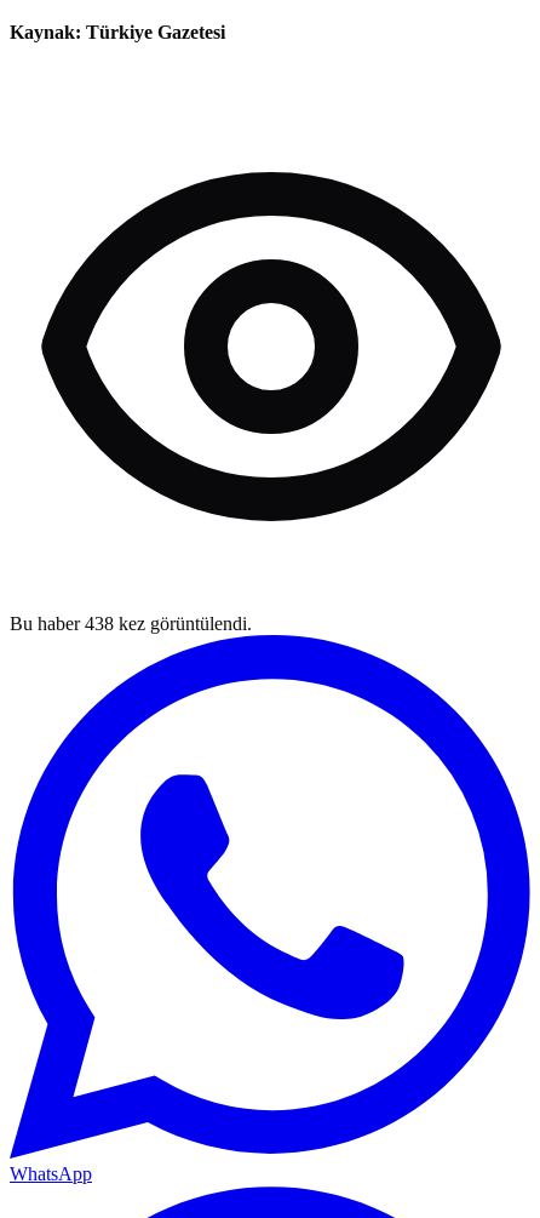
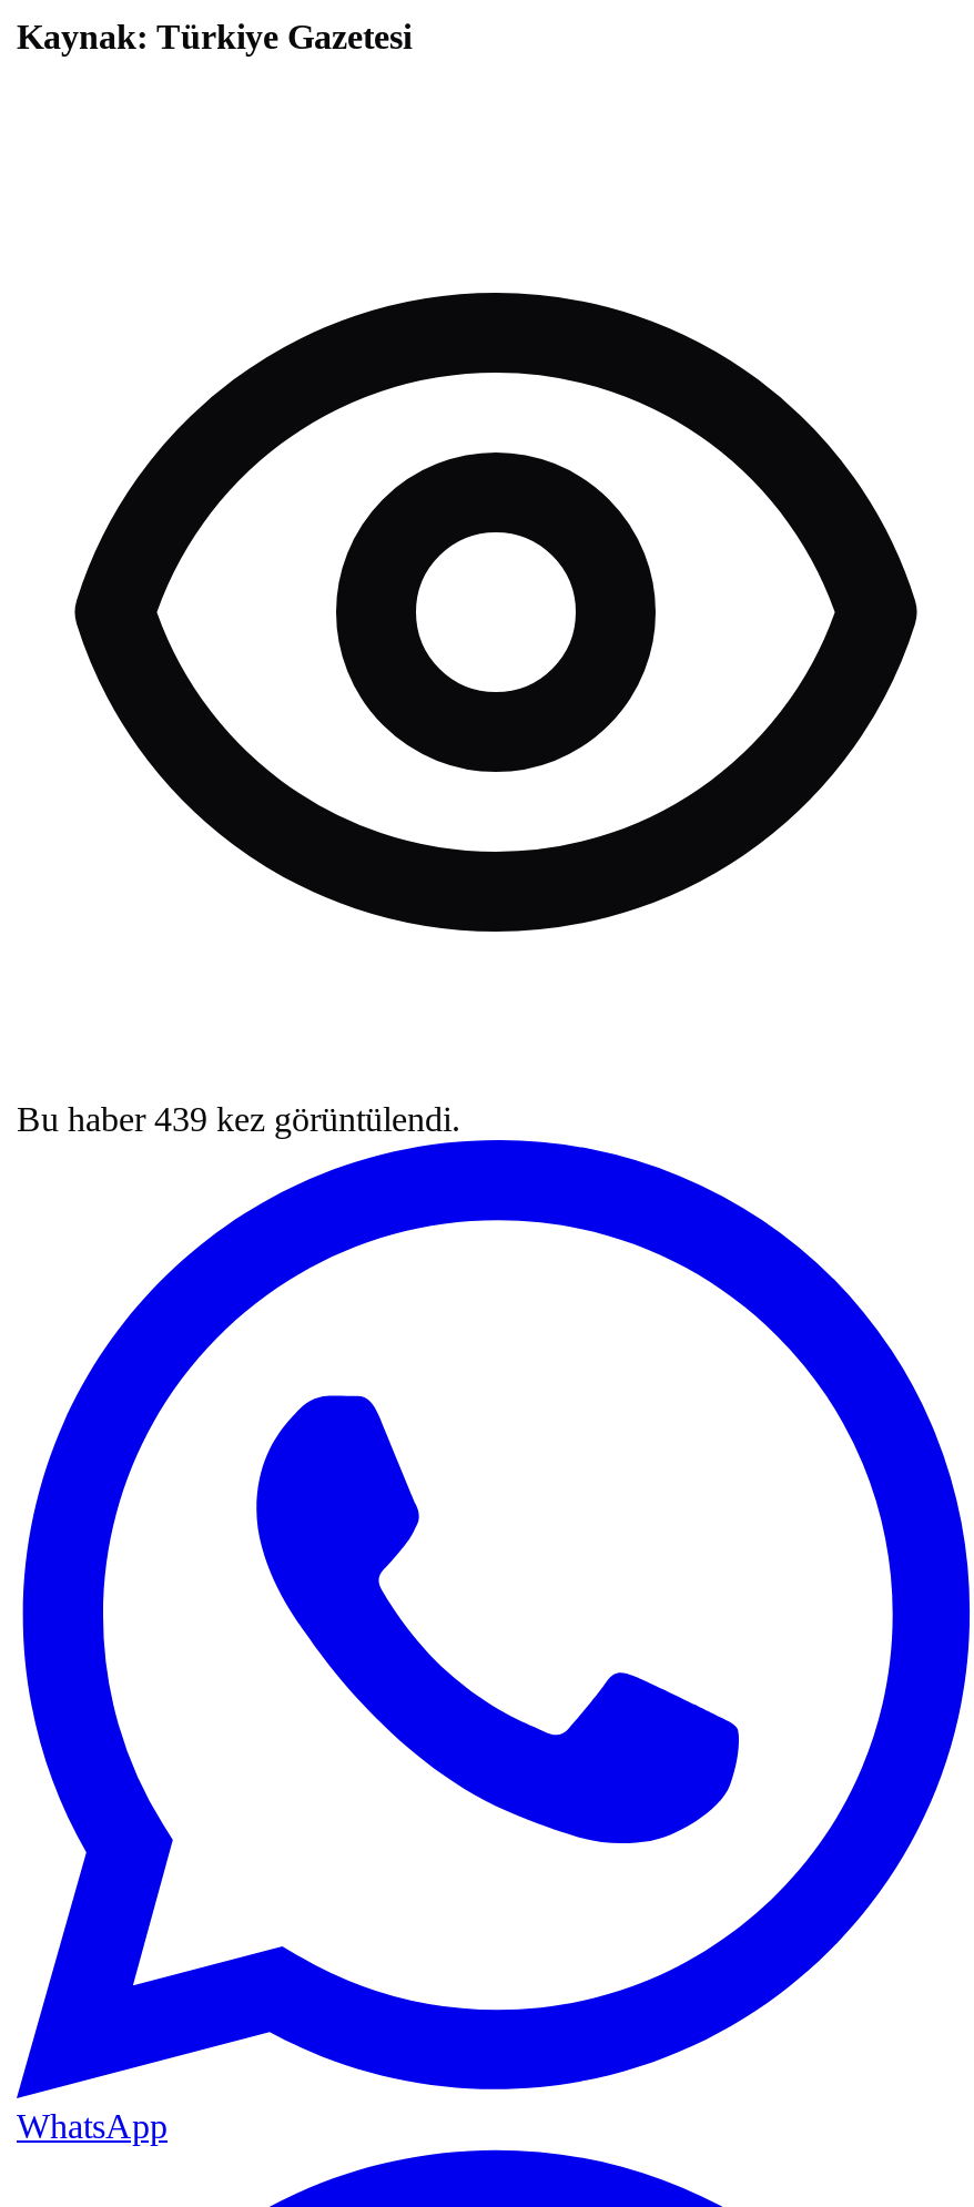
[10,613,252,633] Bu haber 438 kez görüntülendi. -> [17,1099,460,1137] Bu haber 439 kez görüntülendi.

